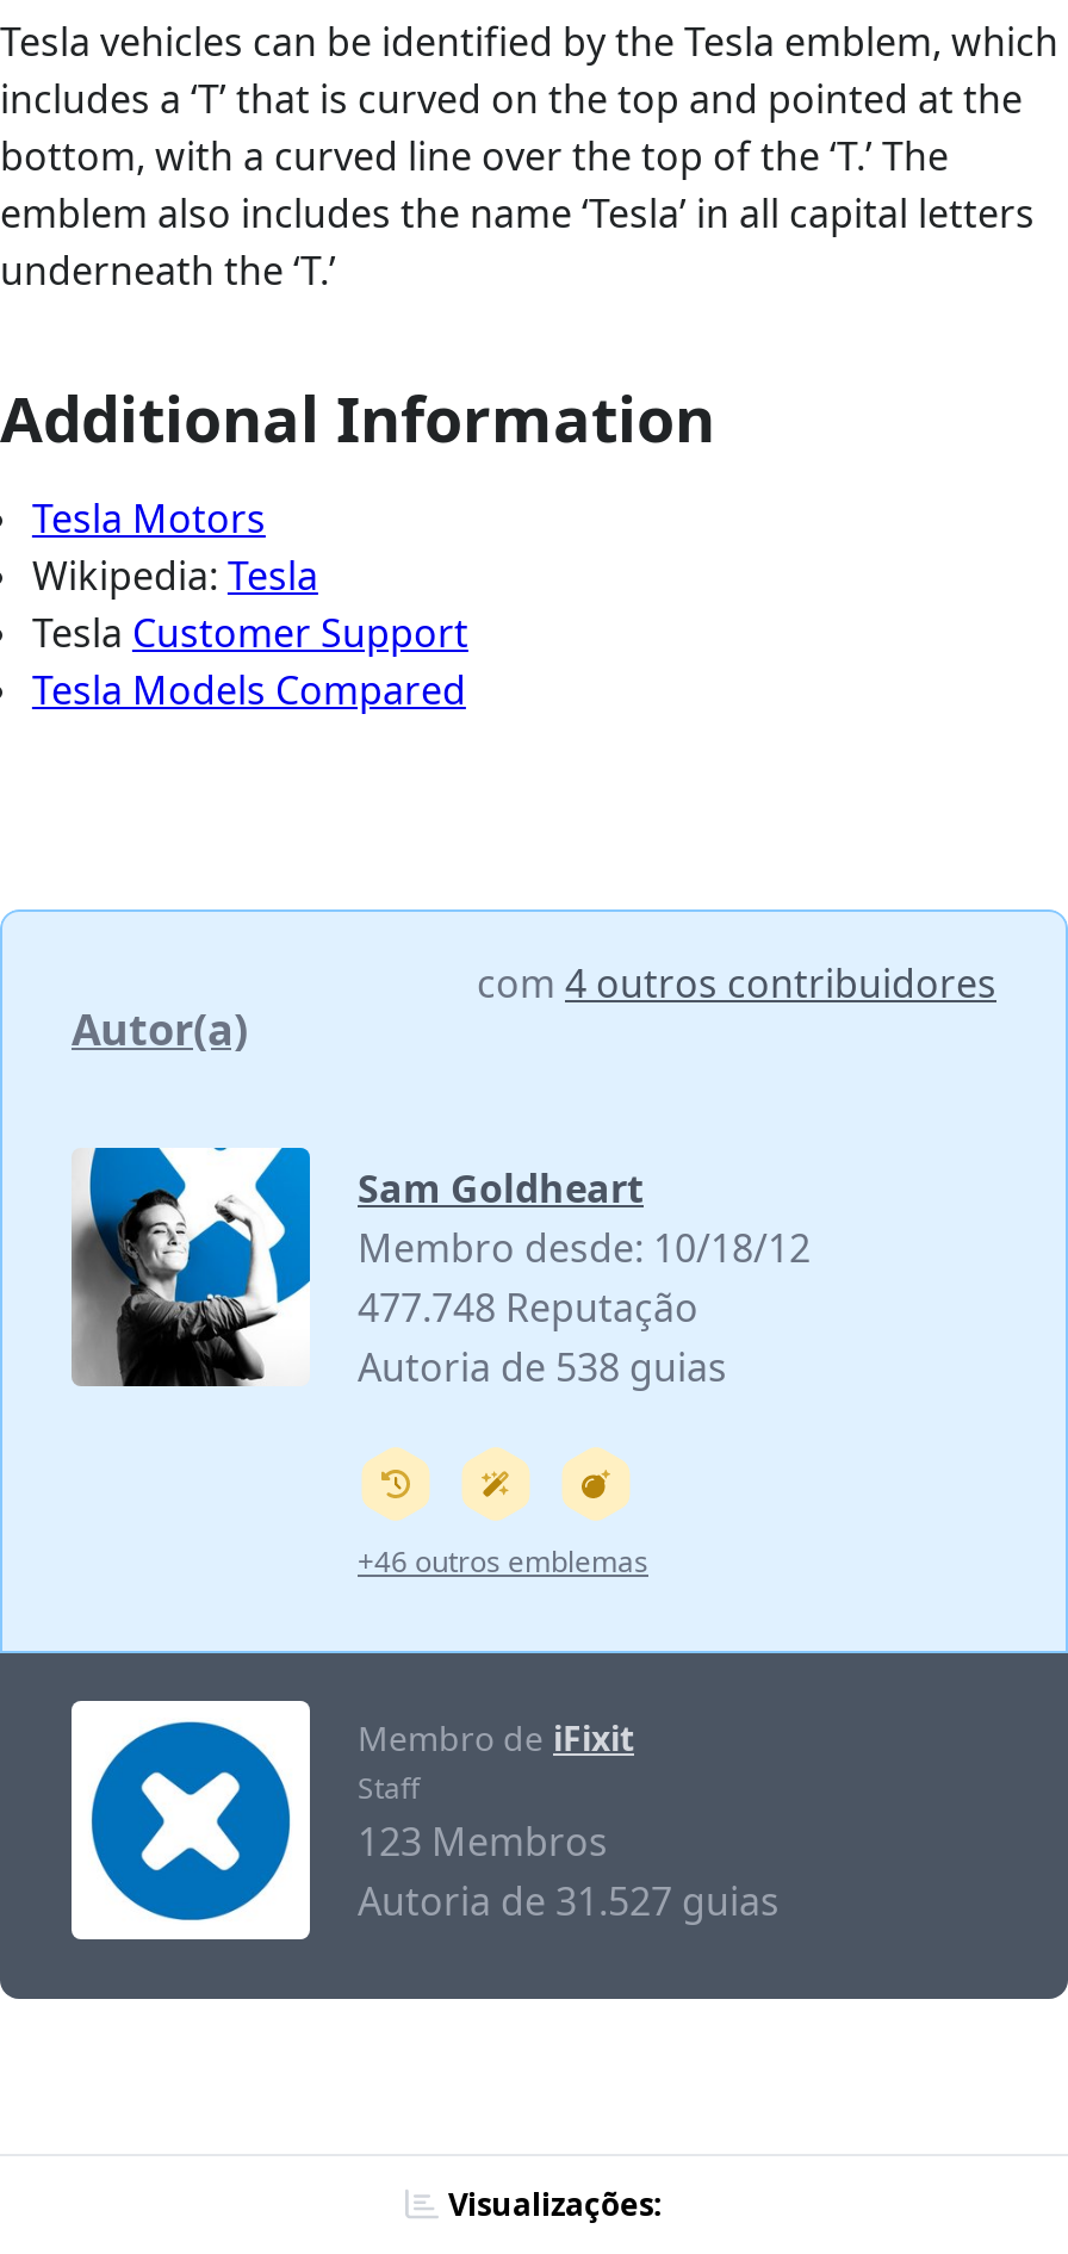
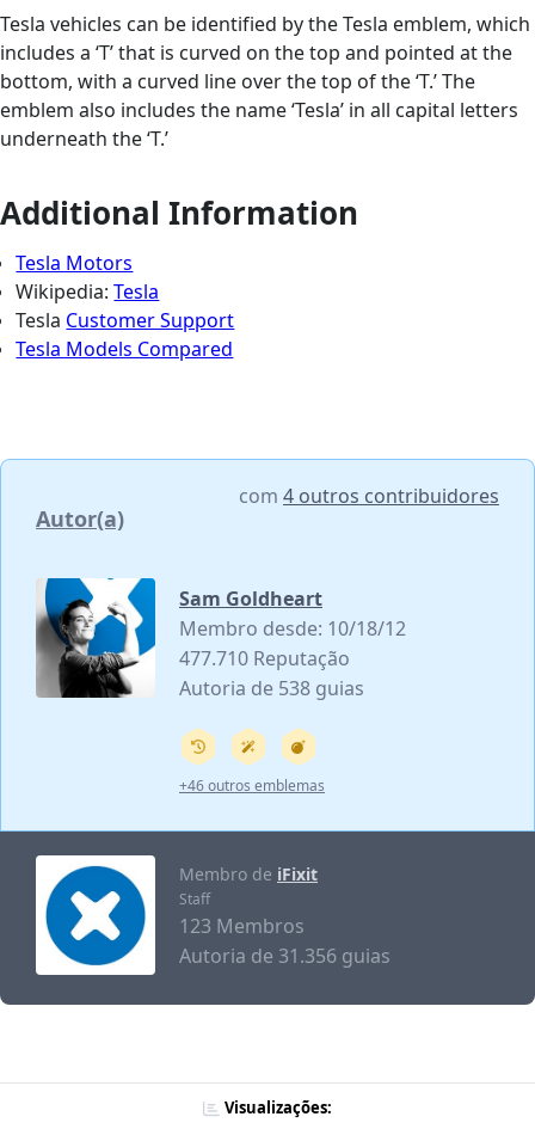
[358,1280,698,1333] 477.748 Reputação -> [179,645,350,671] 477.710 Reputação
[358,1874,780,1926] Autoria de 31.527 guias -> [179,942,391,968] Autoria de 31.356 guias

